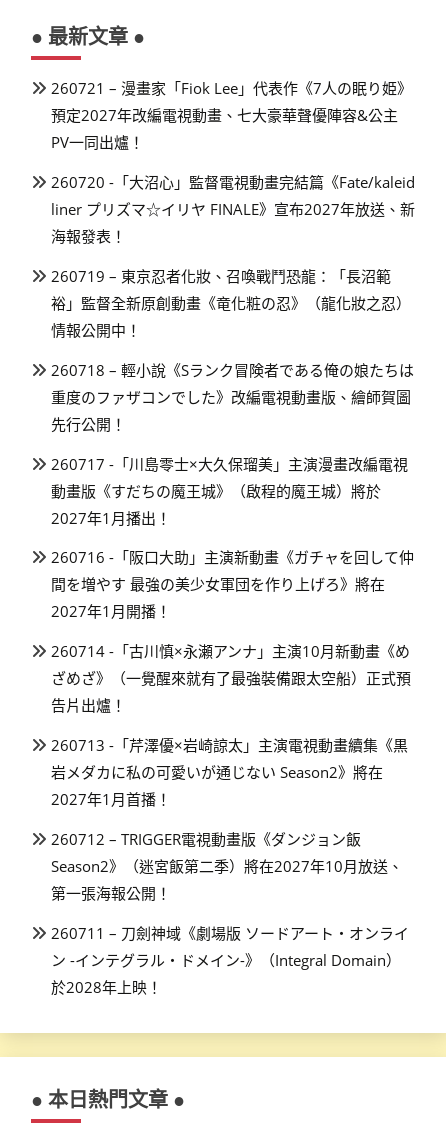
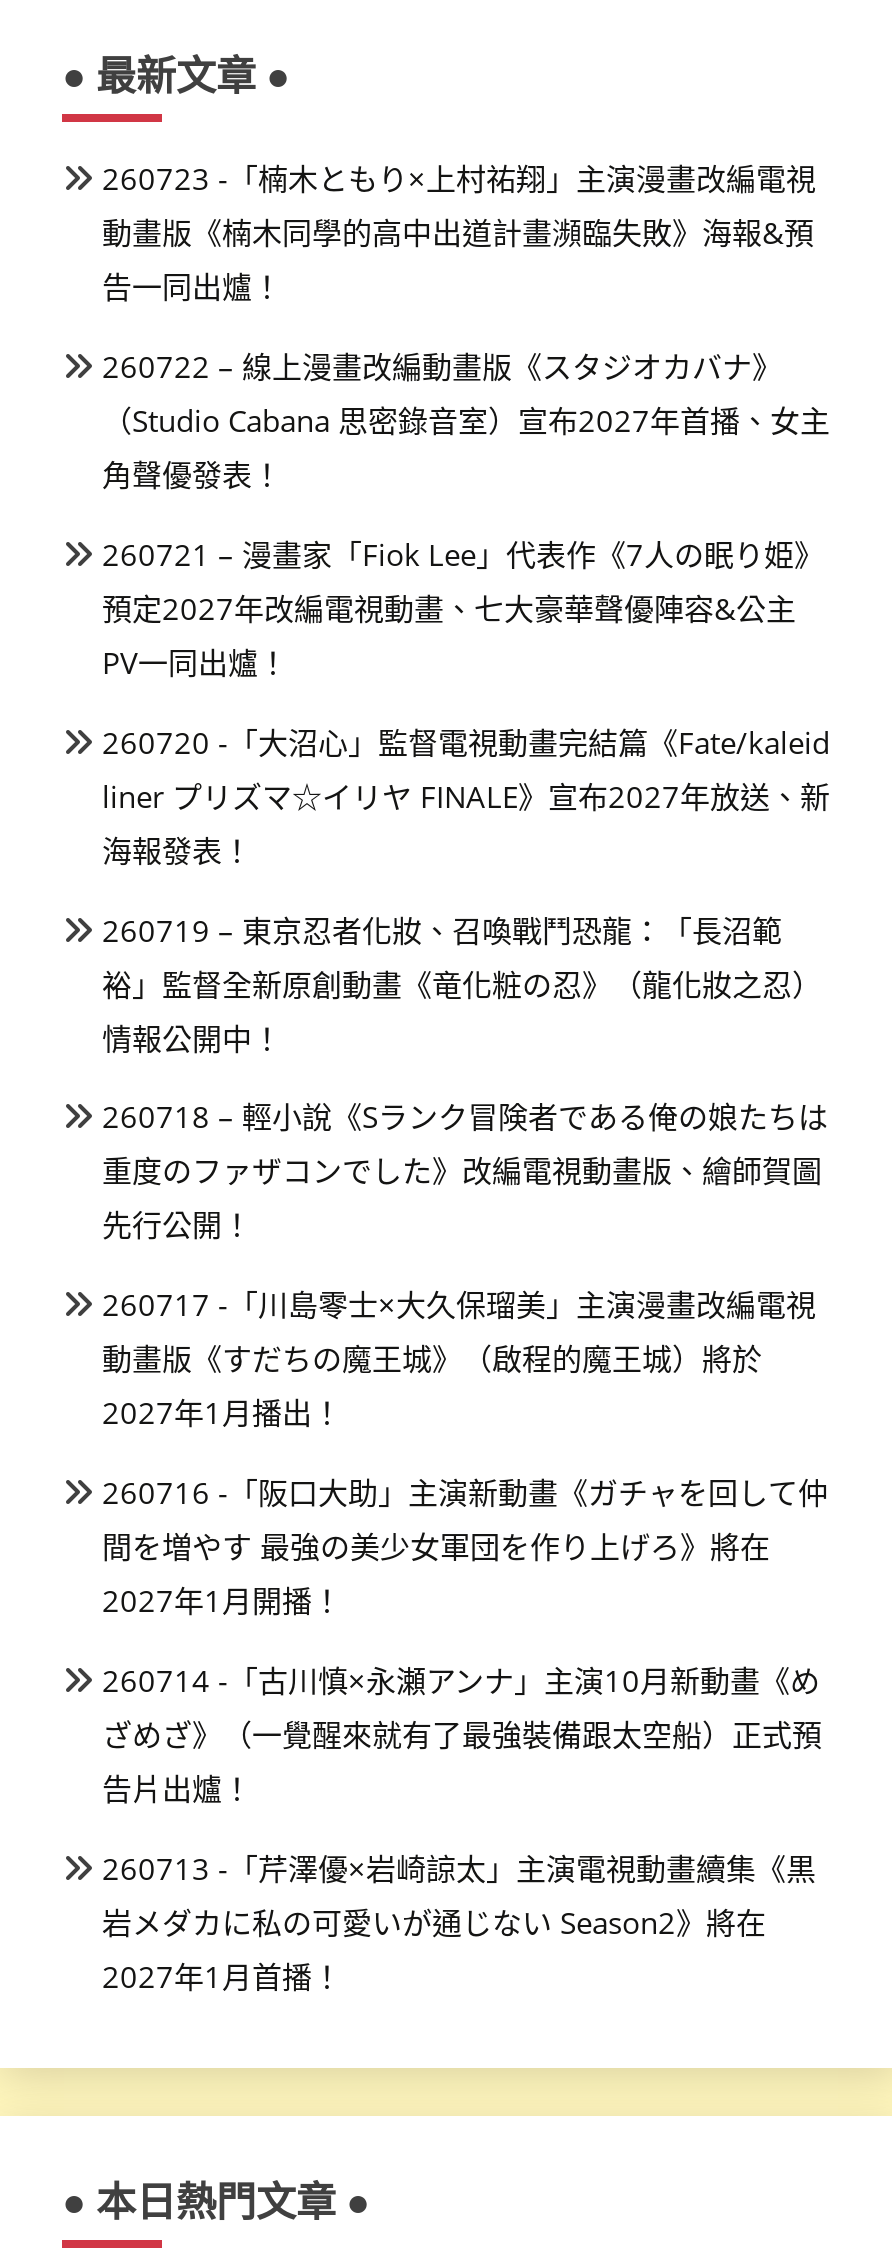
none -> [102,159,830,494] 260723 -「楠木ともり×上村祐翔」主演漫畫改編電視 | 動畫版《楠木同學的高中出道計畫瀕臨失敗》海報&預 | 告一同出爐！ | 260722 – 線上漫畫改編動畫版《スタジオカバナ》 | （Studio Cabana 思密錄音室）宣布2027年首播、女主 | 角聲優發表！
moved [51,78,415,809] -> [102,534,830,1995]: 260721 – 漫畫家「Fiok Lee」代表作《7人の眠り姫》 | 預定2027年改編電視動畫、七大豪華聲優陣容&公主 | PV一同出爐！ | ... | 岩メダカに私の可愛いが通じない Season2》將在 | 2027年1月首播！
[51,829,409,997] 260712 – TRIGGER電視動畫版《ダンジョン飯 | Season2》（迷宮飯第二季）將在2027年10月放送、 | 第一張海報公開！ | 260711 – 刀劍神域《劇場版 ソードアート・オンライ | ン -インテグラル・ドメイン-》（Integral Domain） | 於2028年上映！ -> none

